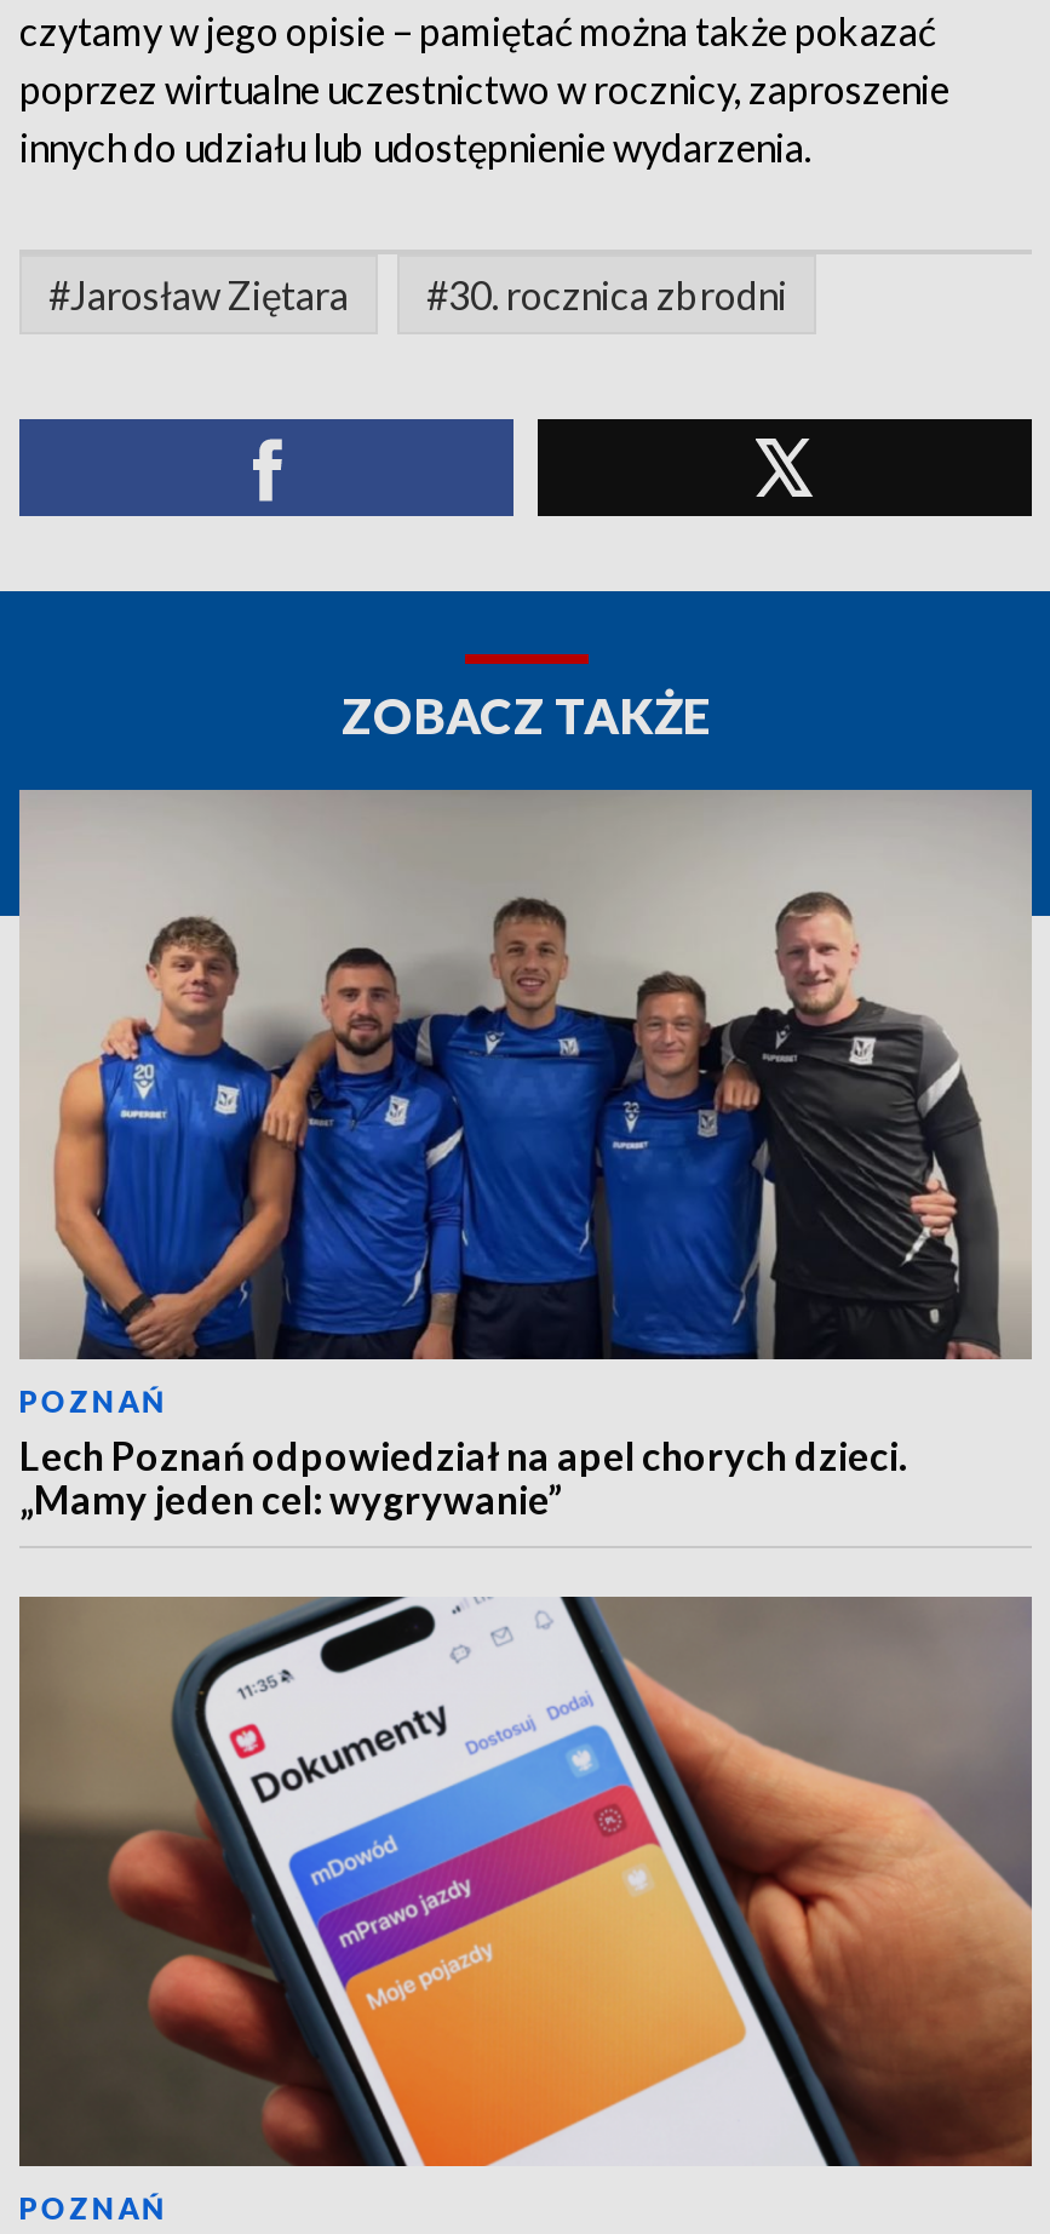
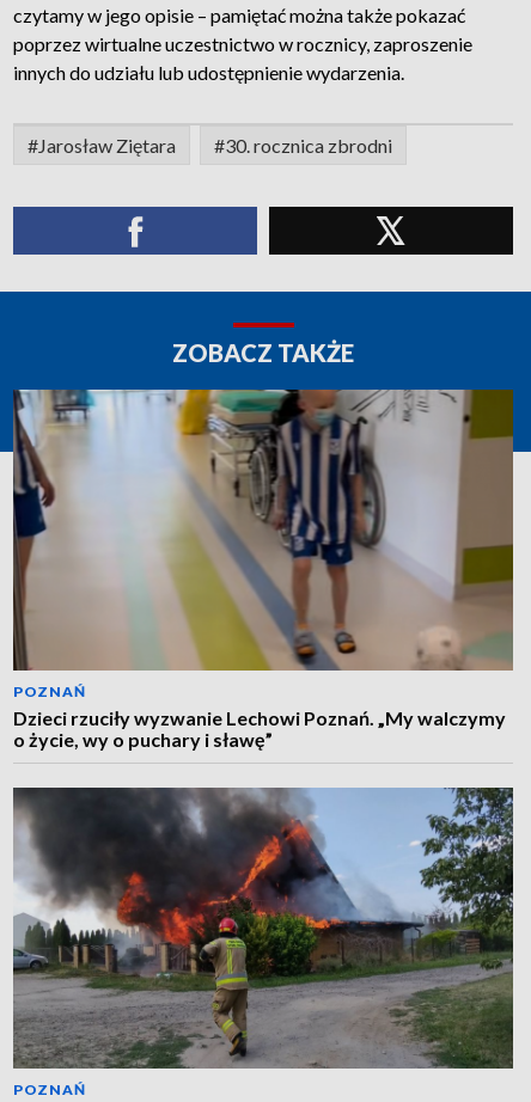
[17,787,1034,1522] [image] | Lech Poznań odpowiedział na apel chorych dzieci. | „Mamy jeden cel: wygrywanie” -> [12,388,514,751] [image] | Dzieci rzuciły wyzwanie Lechowi Poznań. „My walczymy | o życie, wy o puchary i sławę”
[17,1594,1034,2169] [image] -> [13,786,514,1070] [image]

